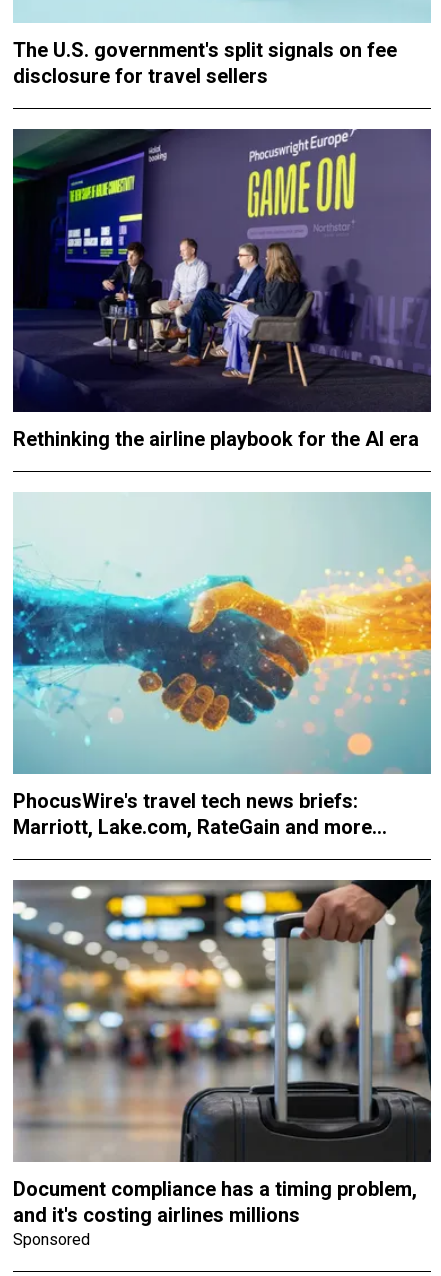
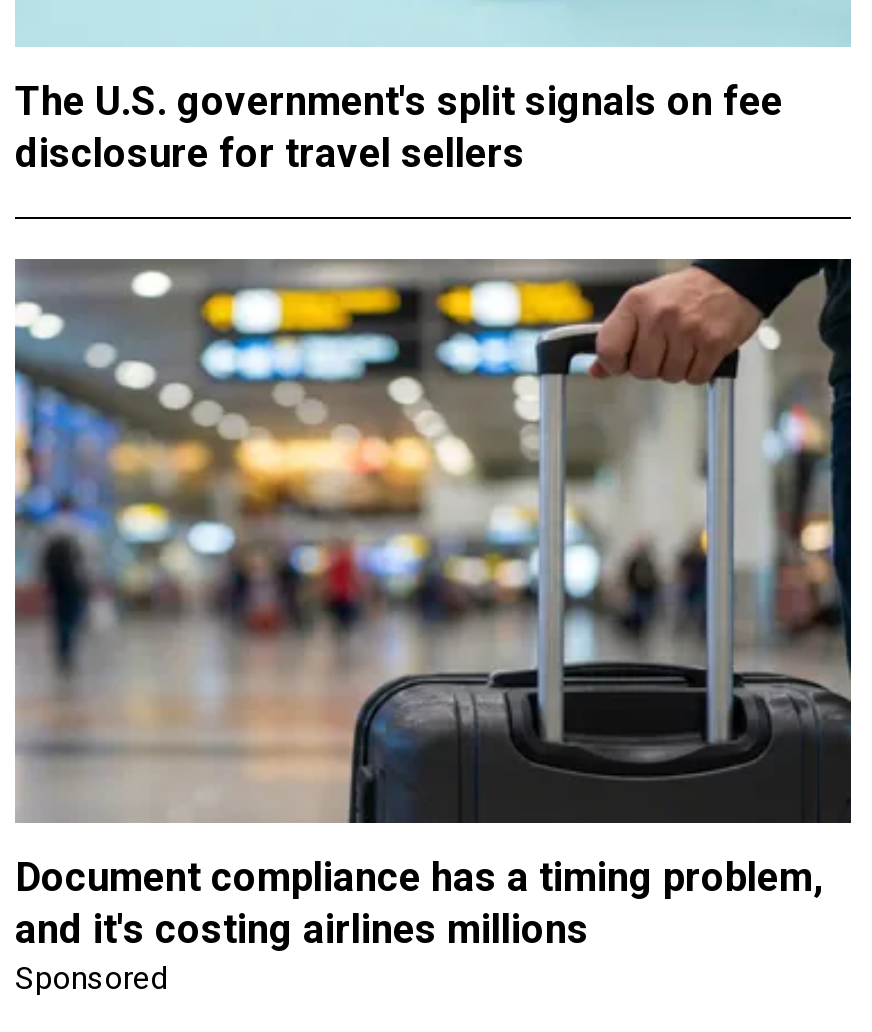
[12,129,431,451] [image] | Rethinking the airline playbook for the AI era -> none
[12,491,432,839] [image] | PhocusWire's travel tech news briefs: | Marriott, Lake.com, RateGain and more... -> none

